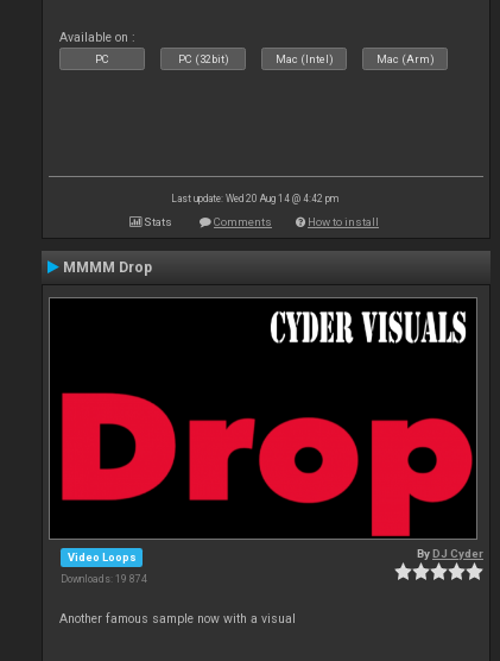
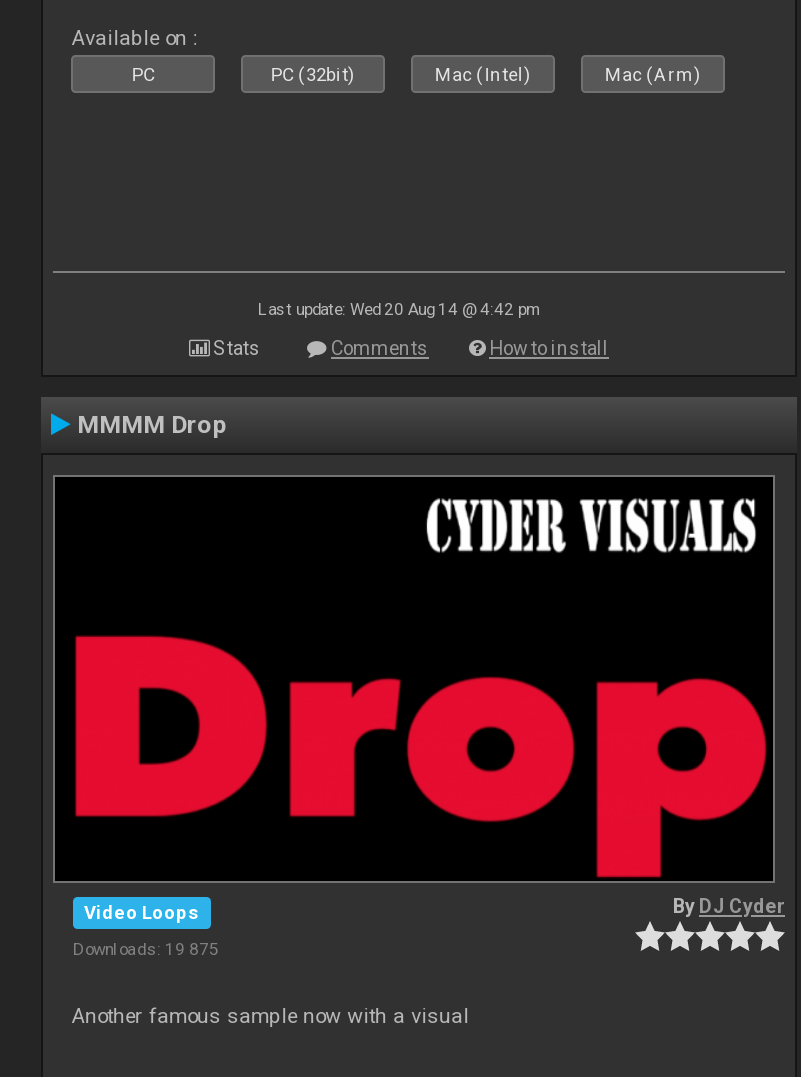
[61,573,147,585] Downloads: 19 874 -> [73,938,219,958] Downloads: 19 875

